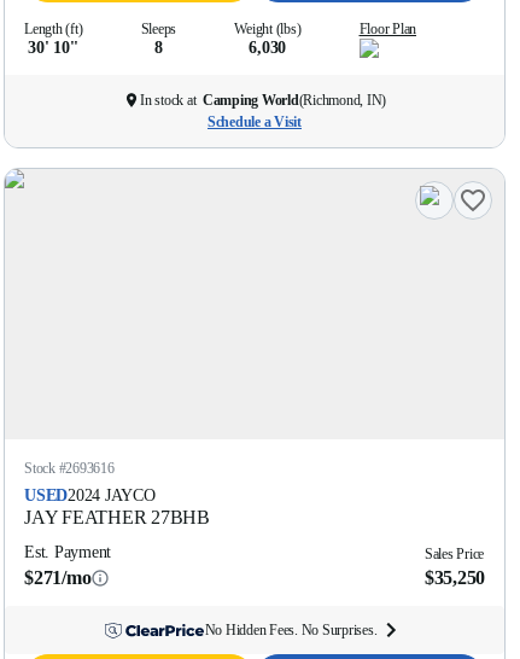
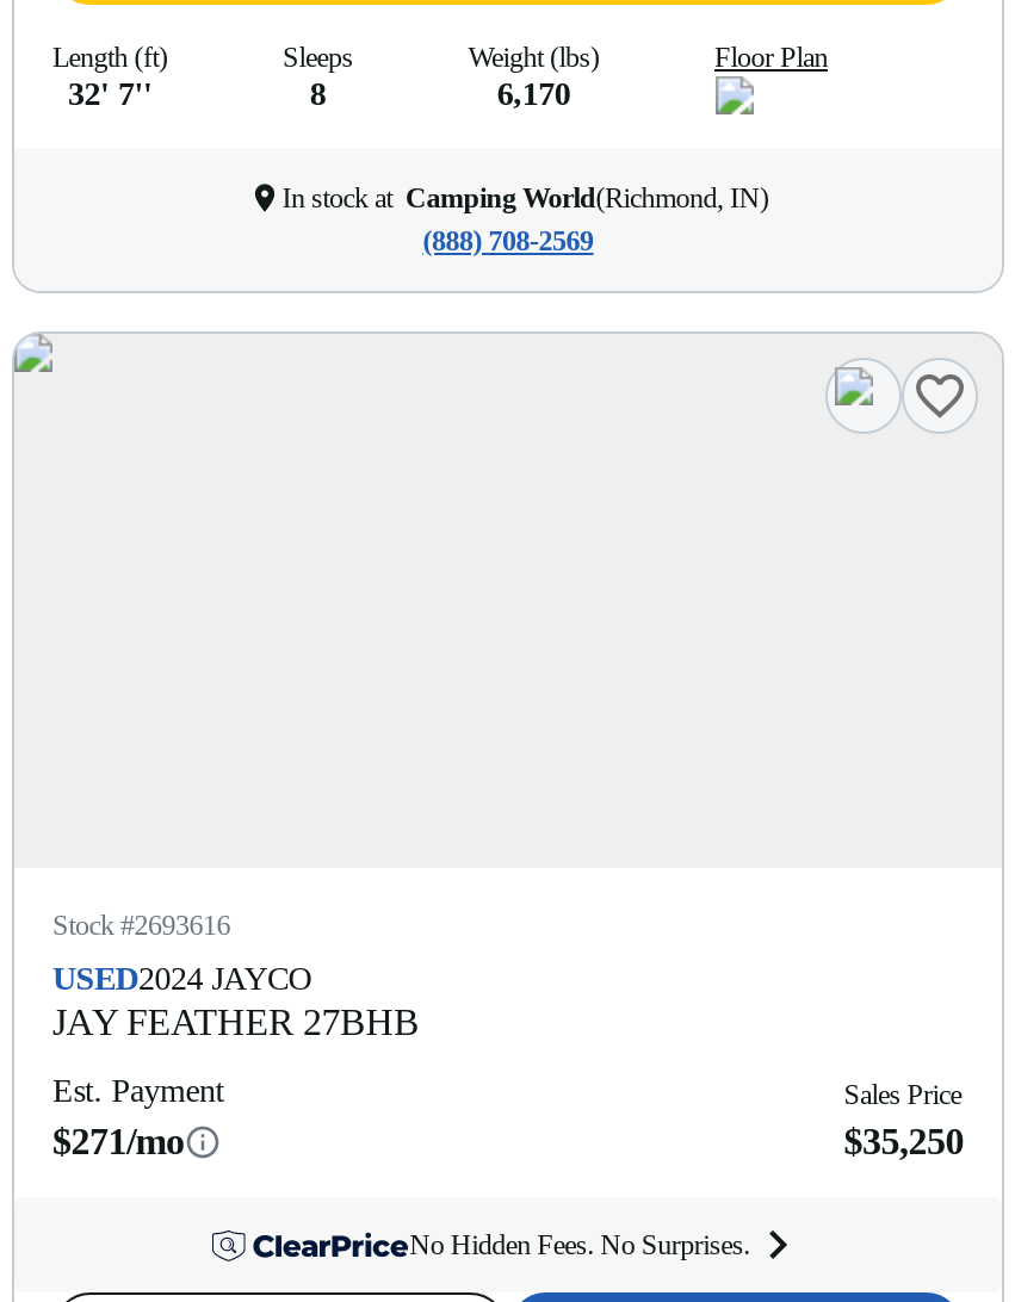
[28,39,79,57] 30' 10'' -> [68,76,152,112] 32' 7''
[249,39,286,57] 6,030 -> [497,76,570,112] 6,170
[208,113,302,130] Schedule a Visit -> [423,224,593,258] (888) 708-2569

